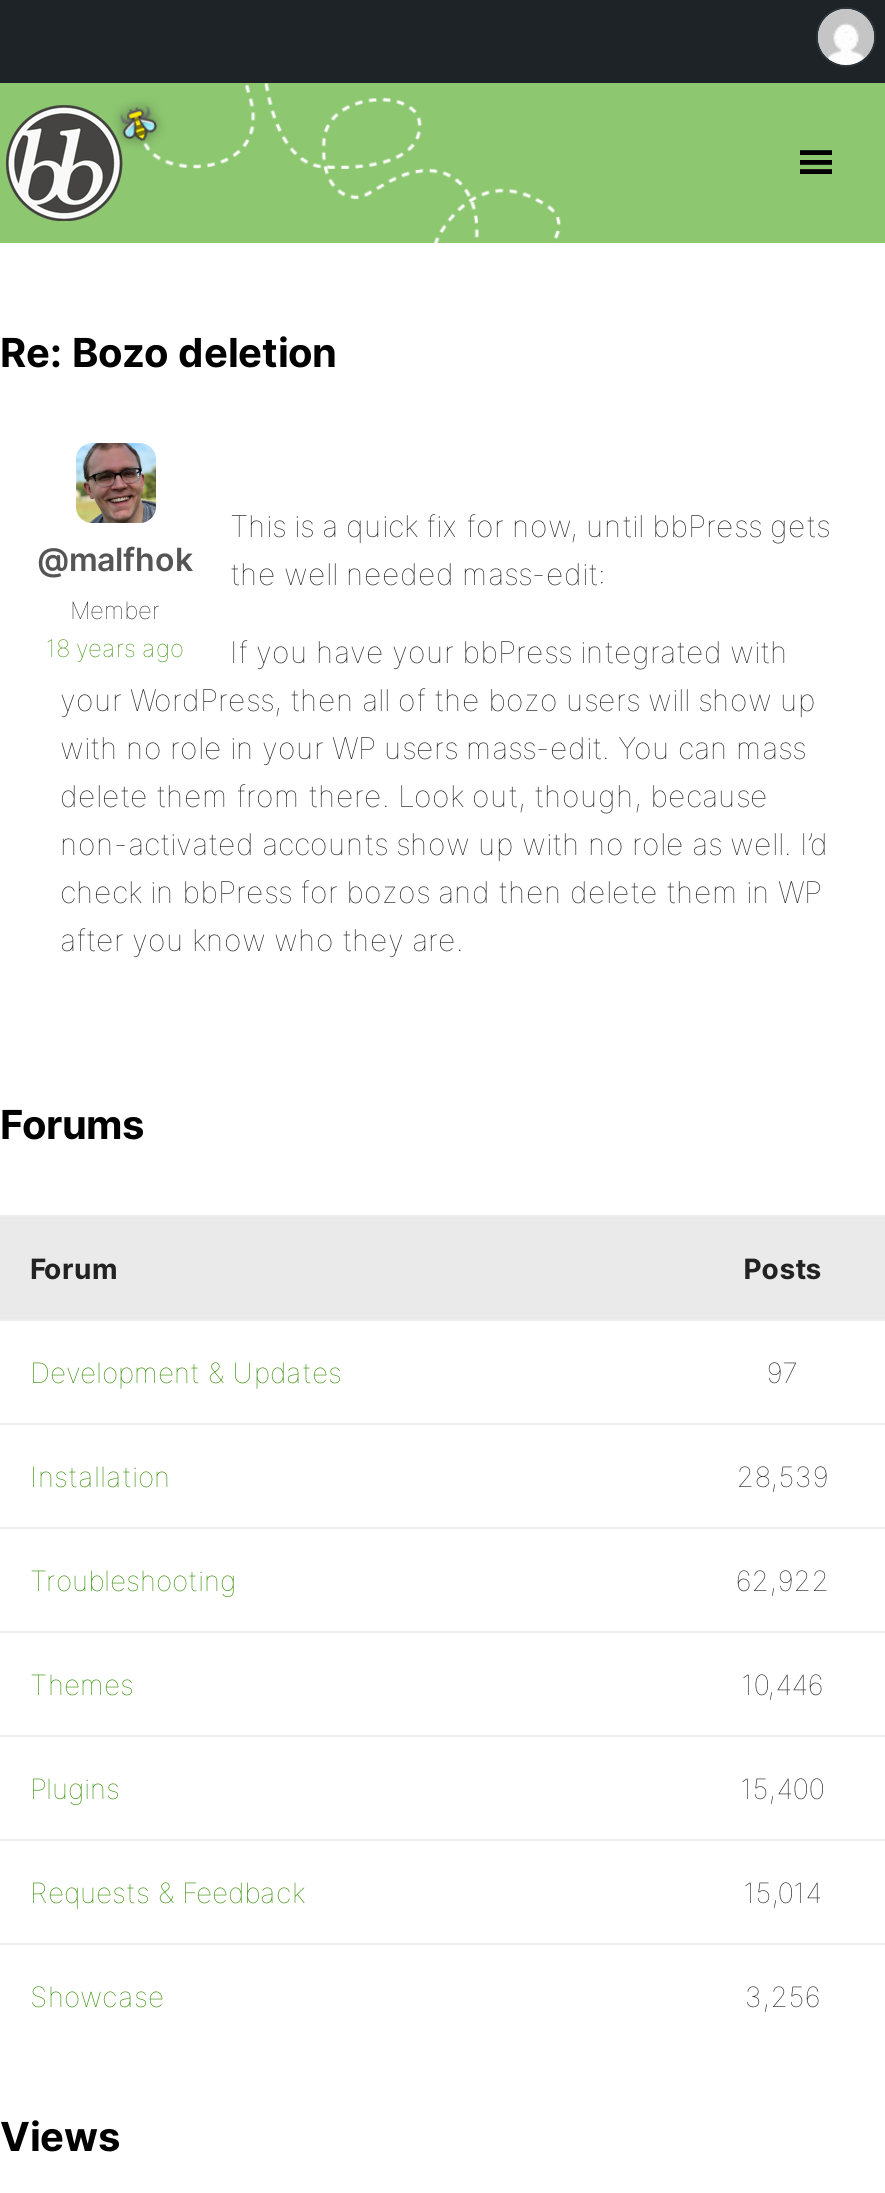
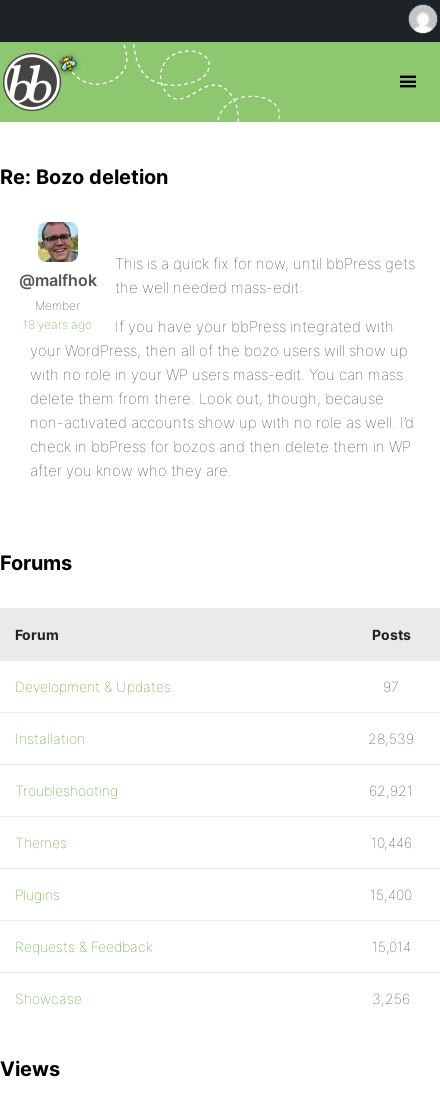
[735,1563,829,1597] 62,922 -> [369,782,413,799] 62,921

